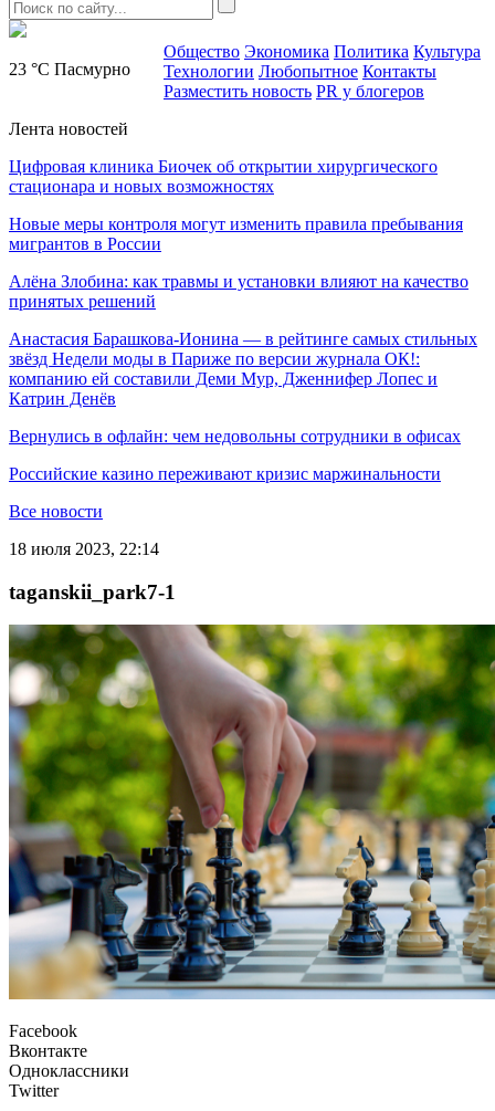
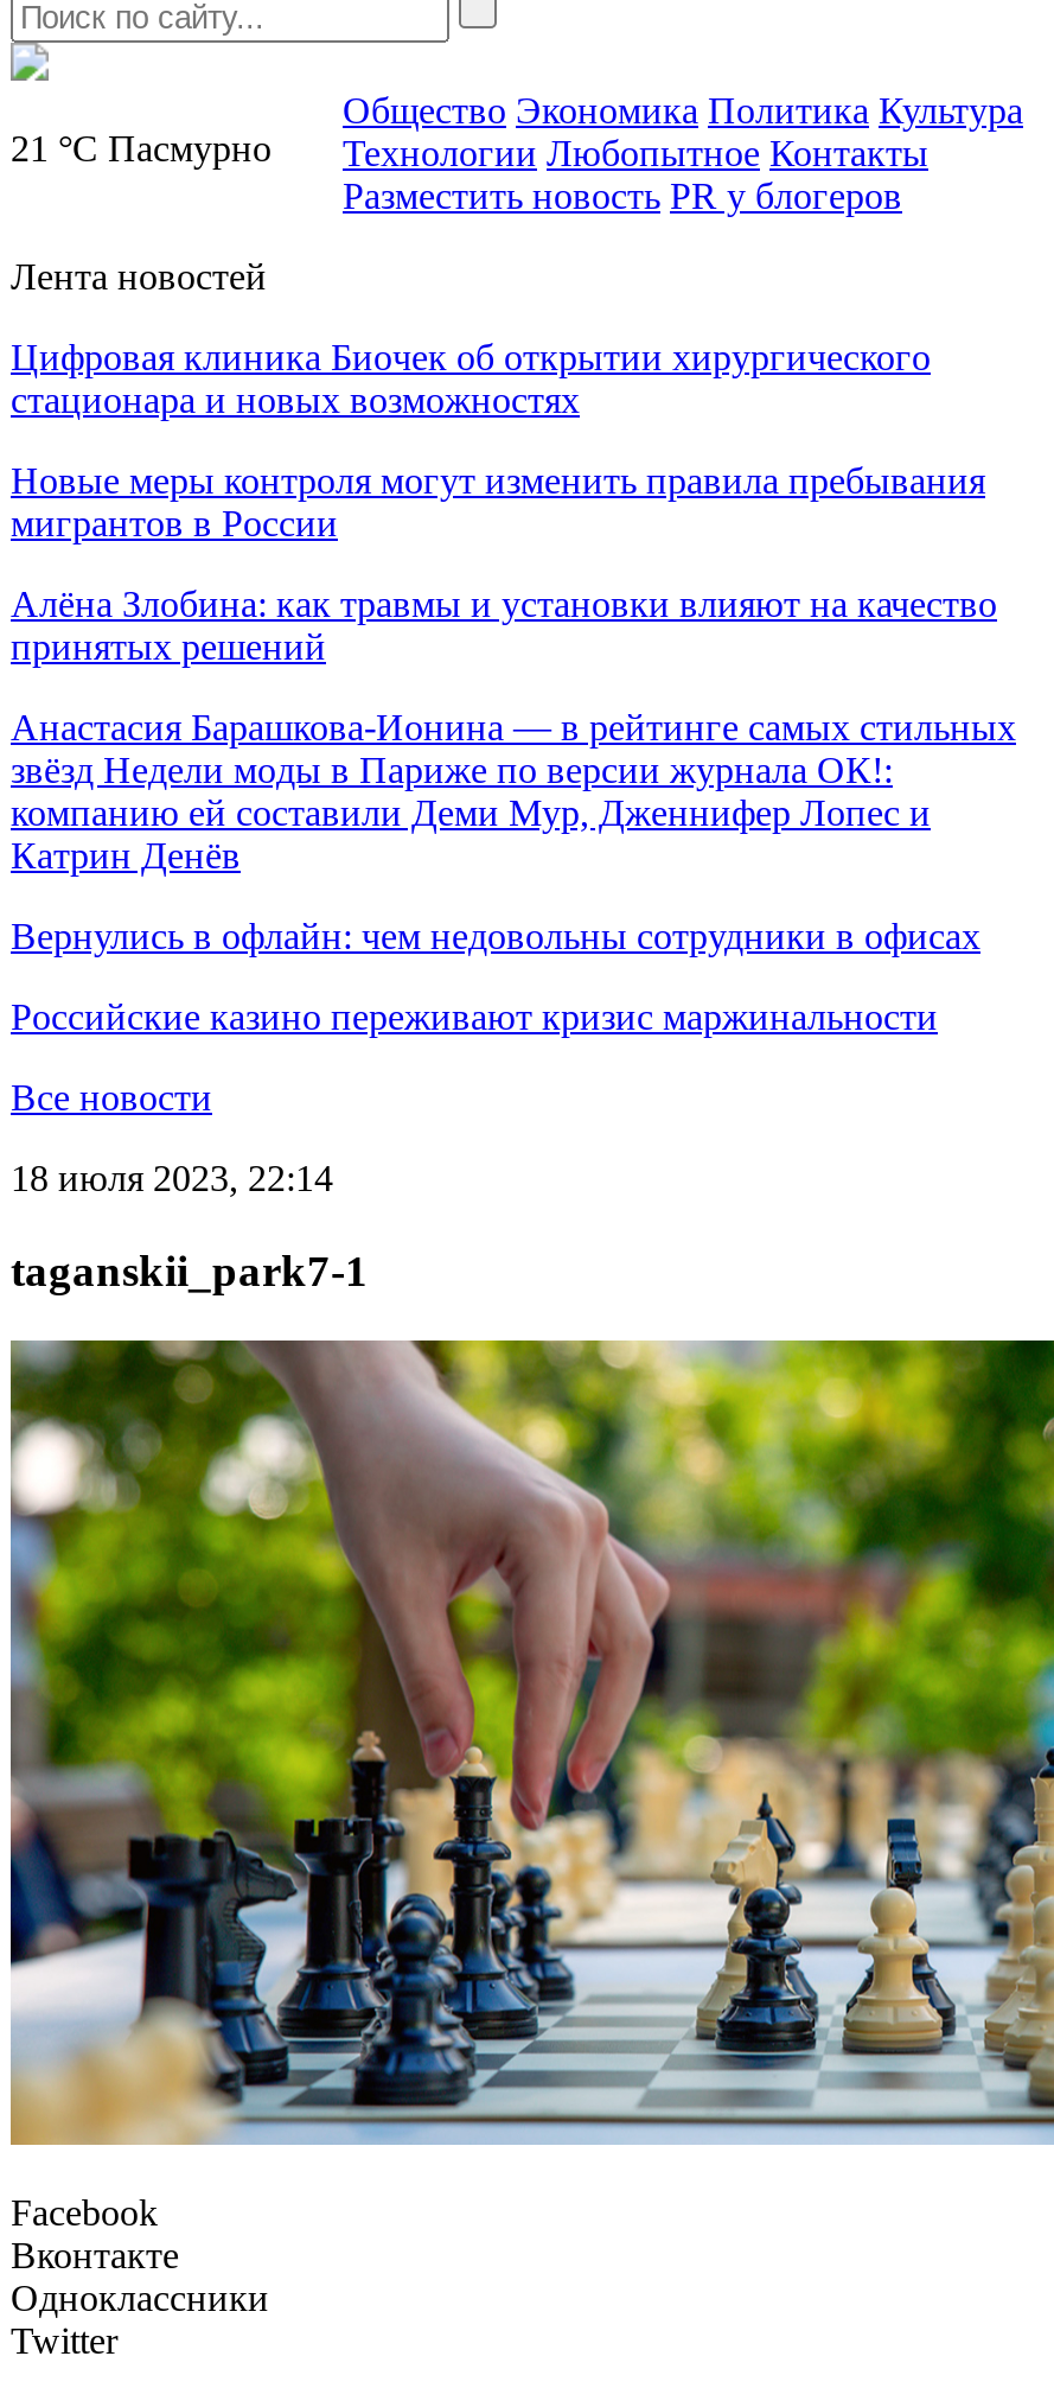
[9,60,436,81] 23 °C Пасмурно Технологии Любопытное Контакты -> [11,128,928,173] 21 °C Пасмурно Технологии Любопытное Контакты

